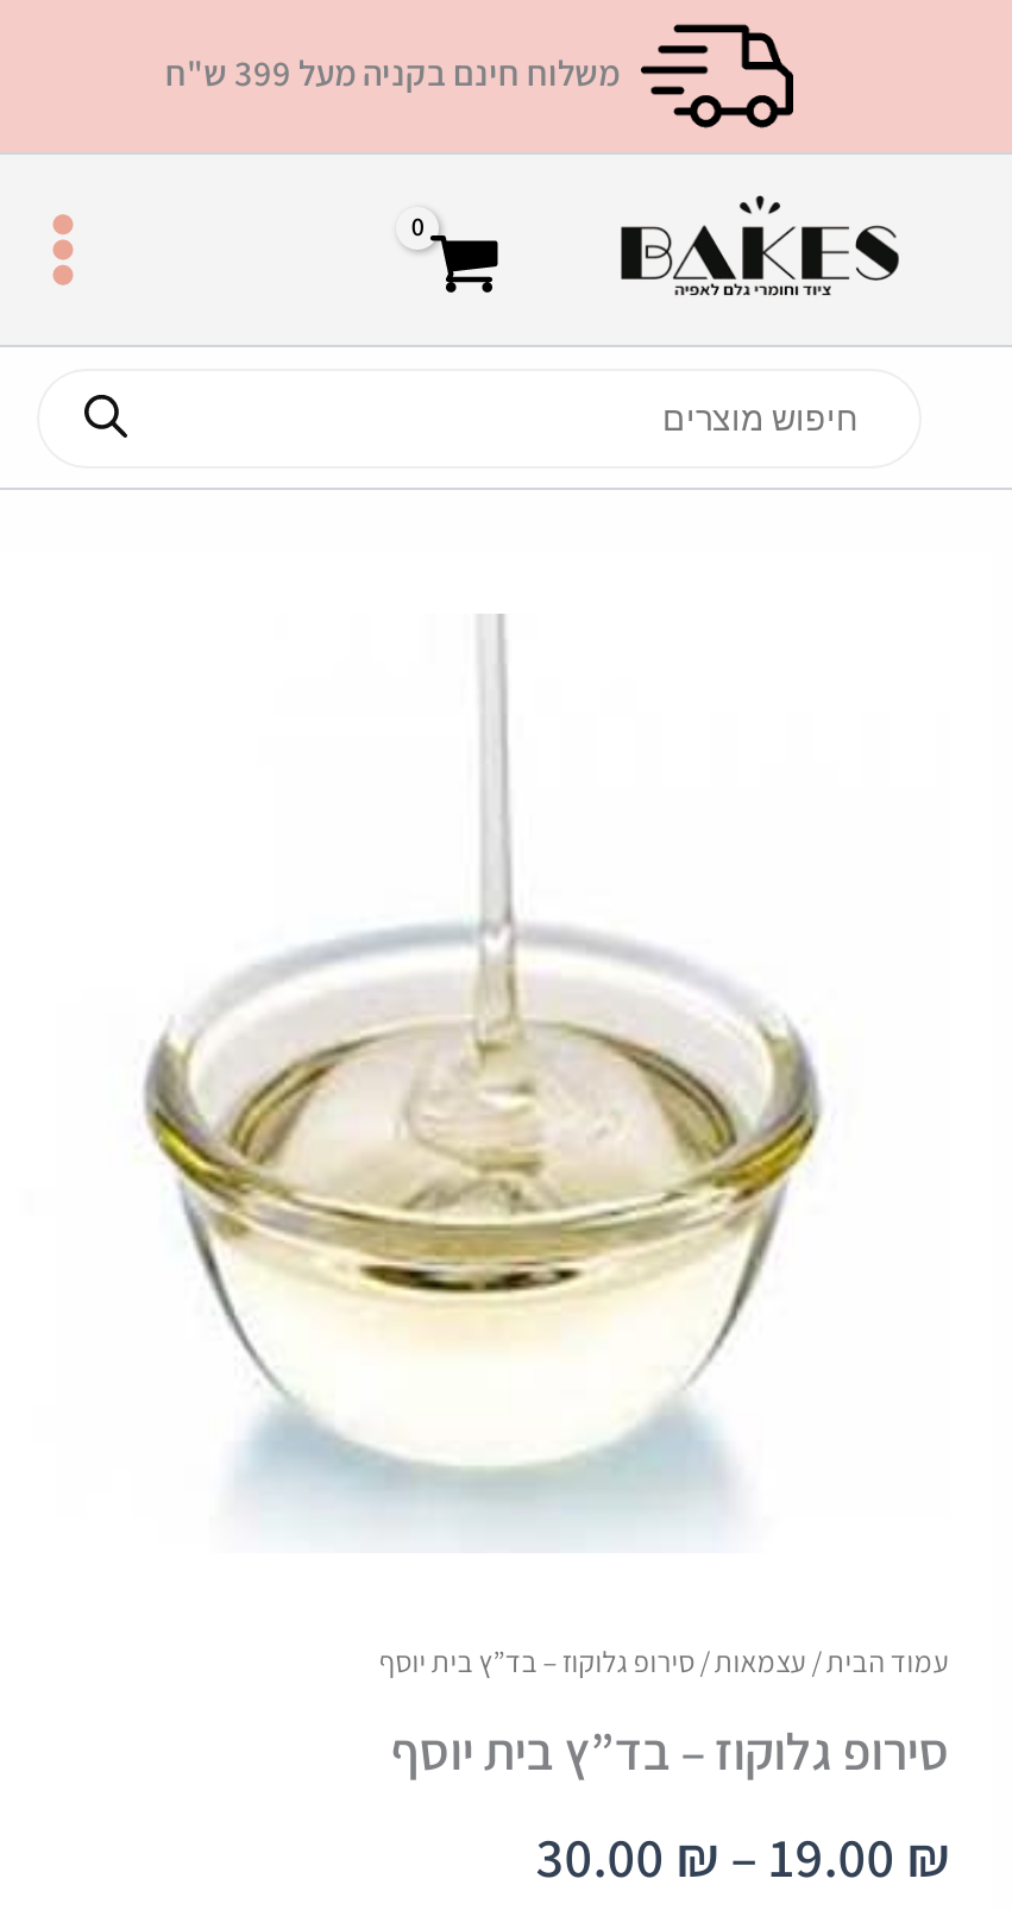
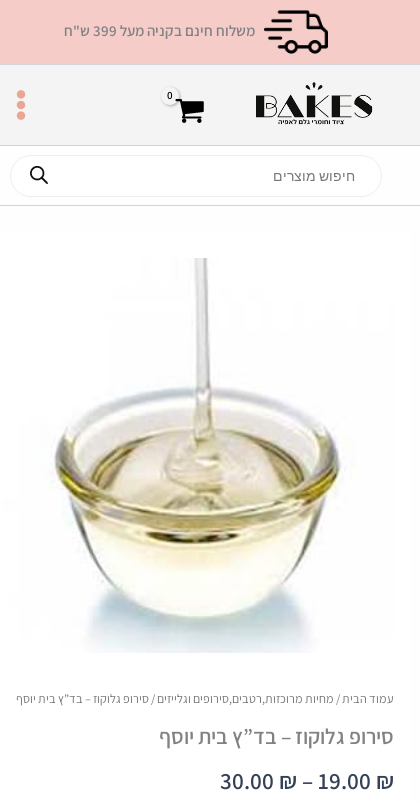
[379,1642,950,1682] עמוד הבית/ עצמאות/ סירופ גלוקוז – בד”ץ בית יוסף -> [16,690,394,707] עמוד הבית/ מחיות מרוכזות,רטבים,סירופים וגלייזים/ סירופ גלוקוז – בד”ץ בית יוסף

